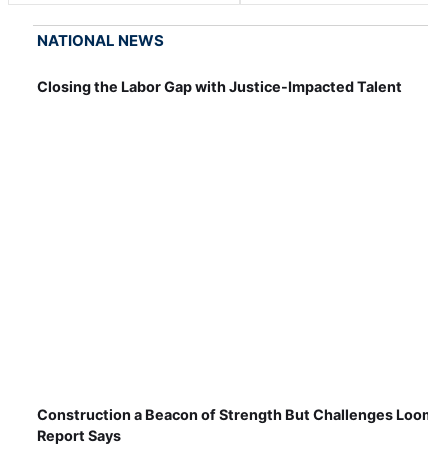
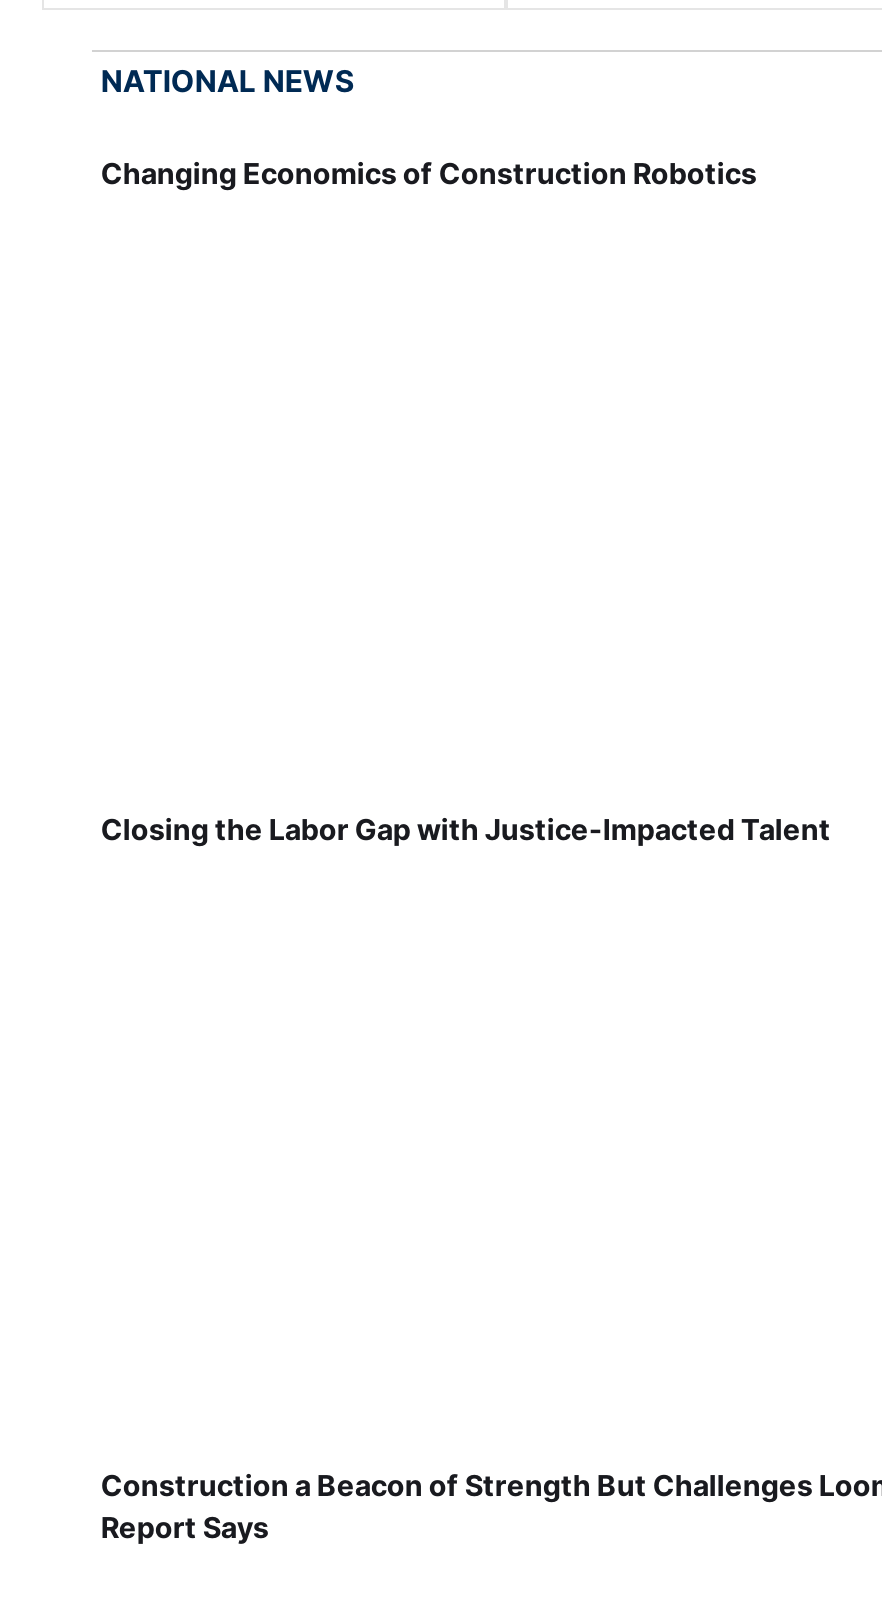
none -> [101,155,757,189] Changing Economics of Construction Robotics

